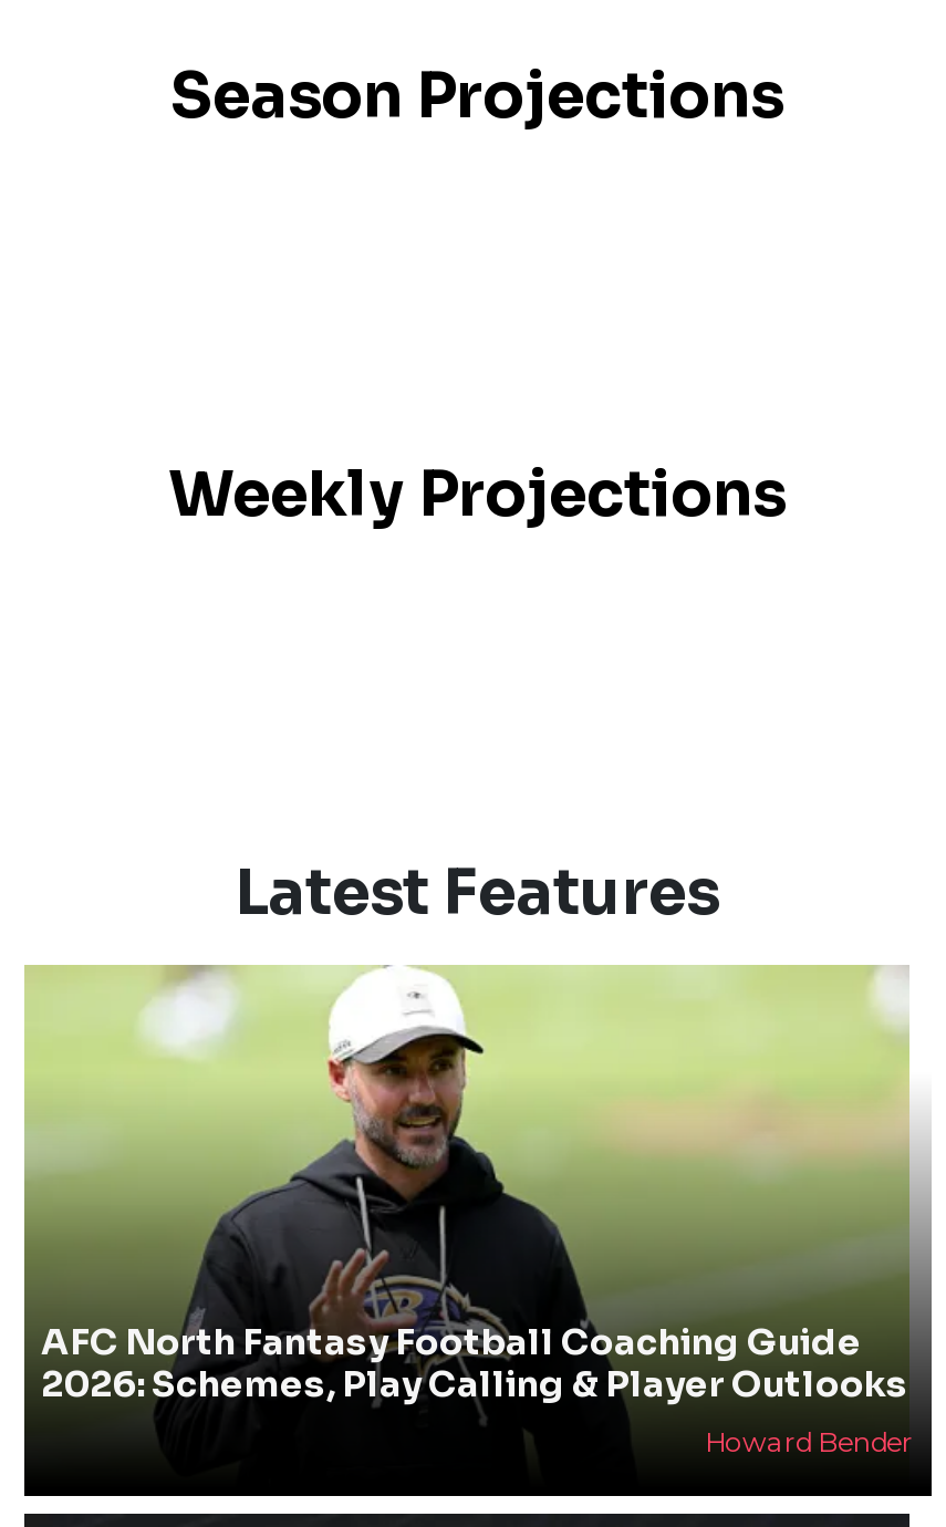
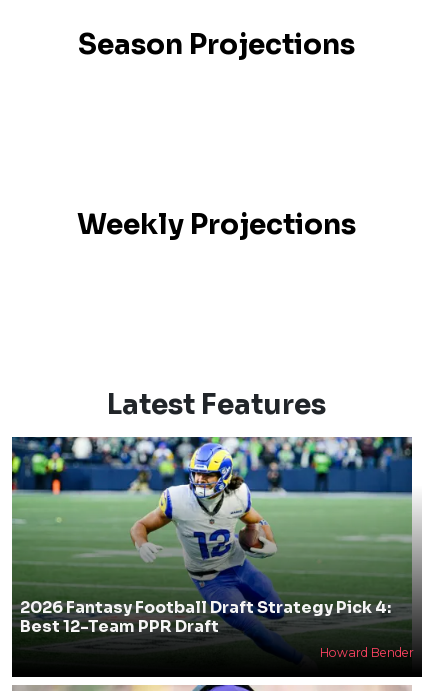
[24,965,909,1407] [image] | AFC North Fantasy Football Coaching Guide | 2026: Schemes, Play Calling & Player Outlooks -> [11,436,413,637] [image] | 2026 Fantasy Football Draft Strategy Pick 4: | Best 12-Team PPR Draft

